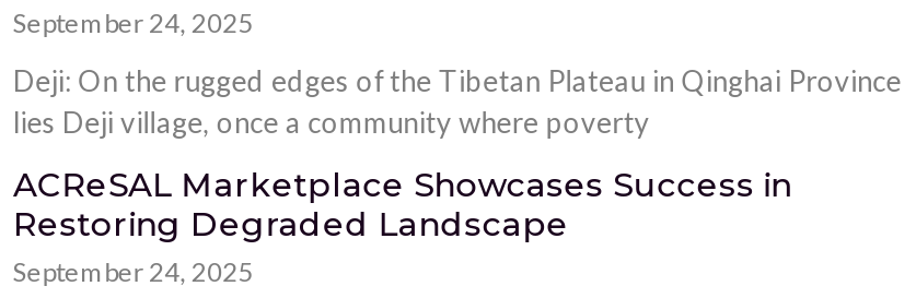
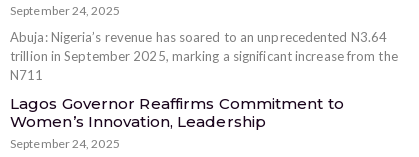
[13,63,901,140] Deji: On the rugged edges of the Tibetan Plateau in Qinghai Province | lies Deji village, once a community where poverty -> [10,29,398,83] Abuja: Nigeria’s revenue has soared to an unprecedented N3.64 | trillion in September 2025, marking a significant increase from the | N711
[13,164,792,245] ACReSAL Marketplace Showcases Success in | Restoring Degraded Landscape -> [10,94,344,131] Lagos Governor Reaffirms Commitment to | Women’s Innovation, Leadership

